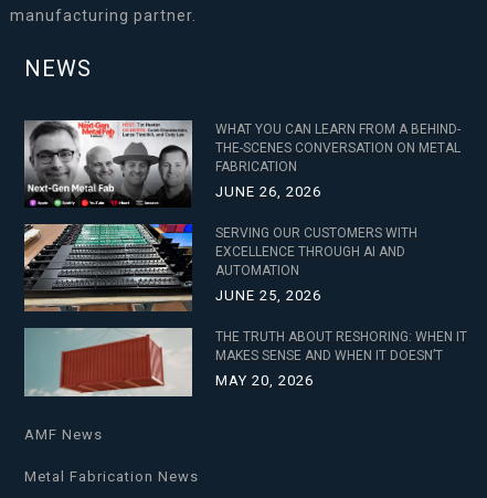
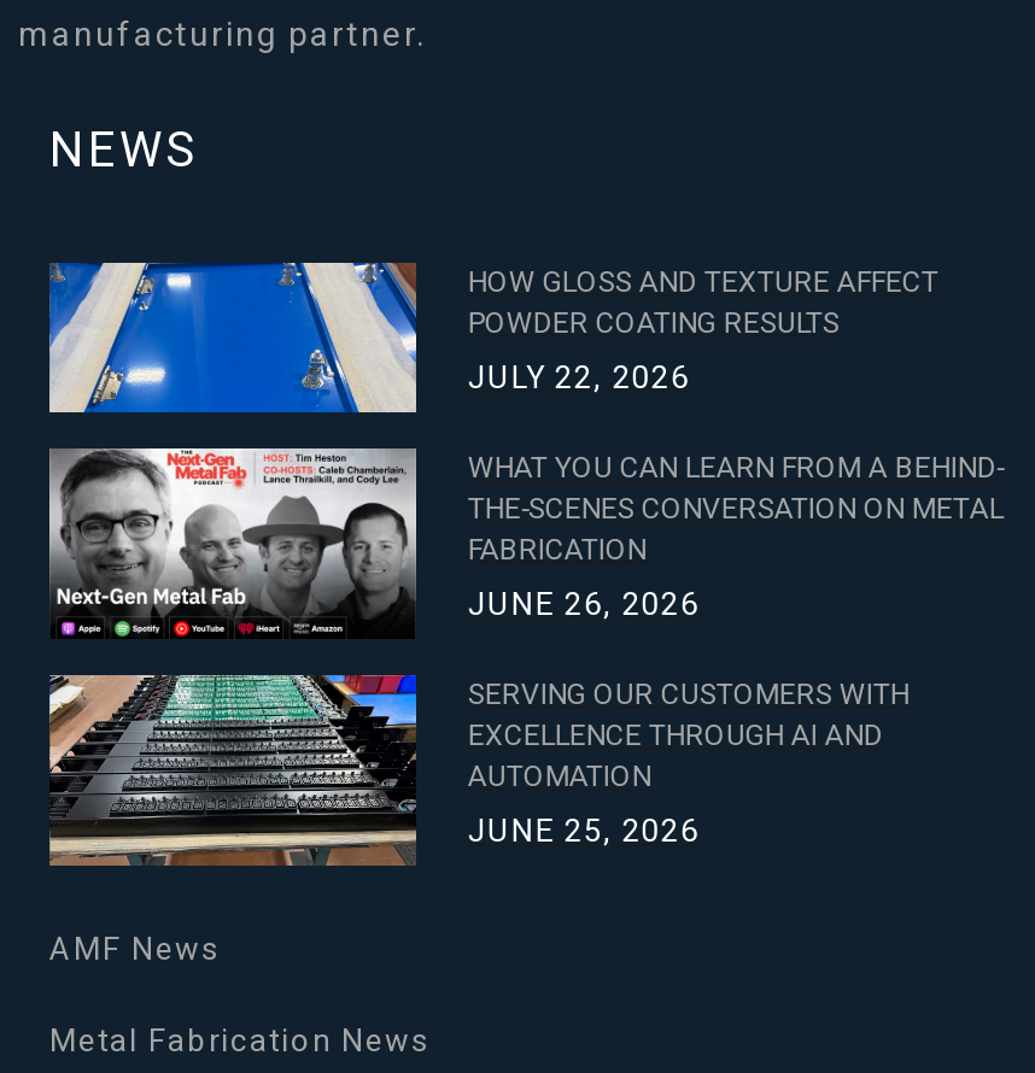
none -> [47,260,938,415] [image] | HOW GLOSS AND TEXTURE AFFECT | POWDER COATING RESULTS | JULY 22, 2026
moved [23,118,461,304] -> [47,444,1003,849]: [image] | WHAT YOU CAN LEARN FROM A BEHIND- | THE-SCENES CONVERSATION ON METAL | ... | AUTOMATION | JUNE 25, 2026
[23,327,468,398] [image] | THE TRUTH ABOUT RESHORING: WHEN IT | MAKES SENSE AND WHEN IT DOESN’T | MAY 20, 2026 -> none

